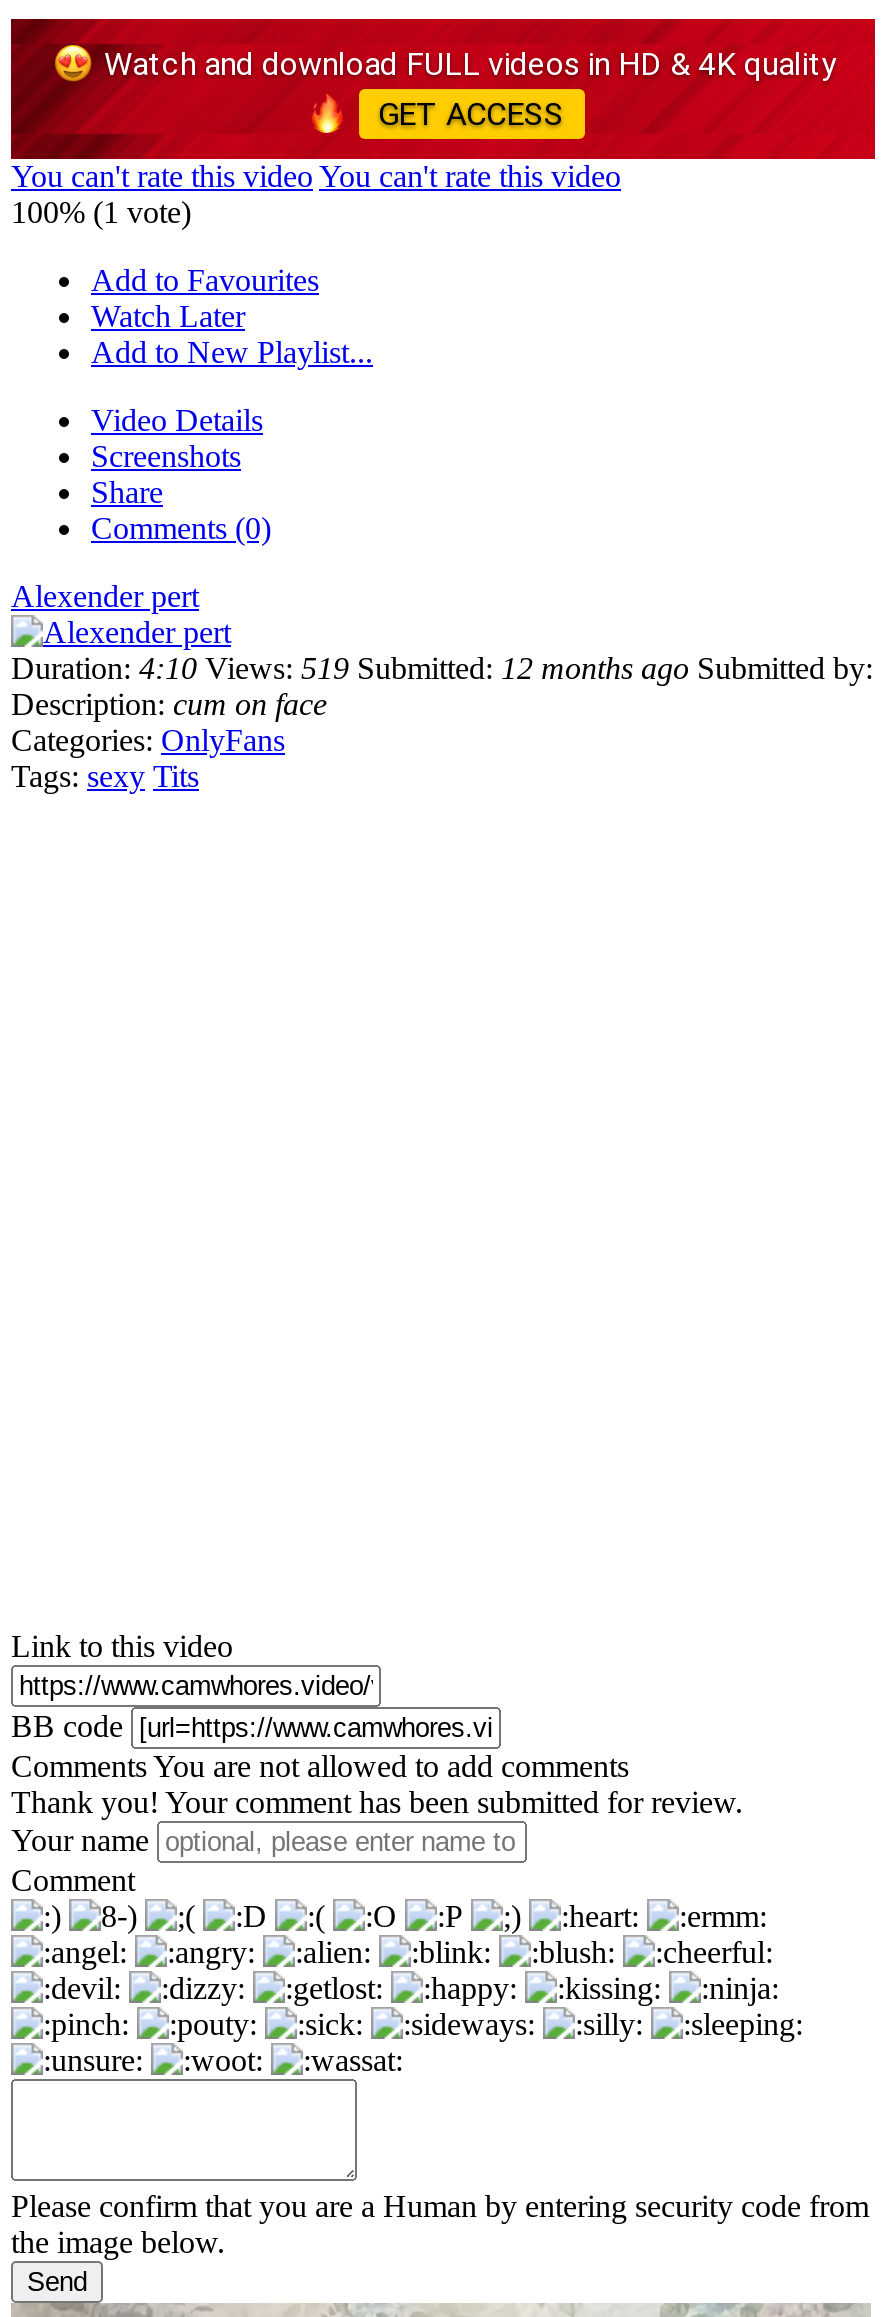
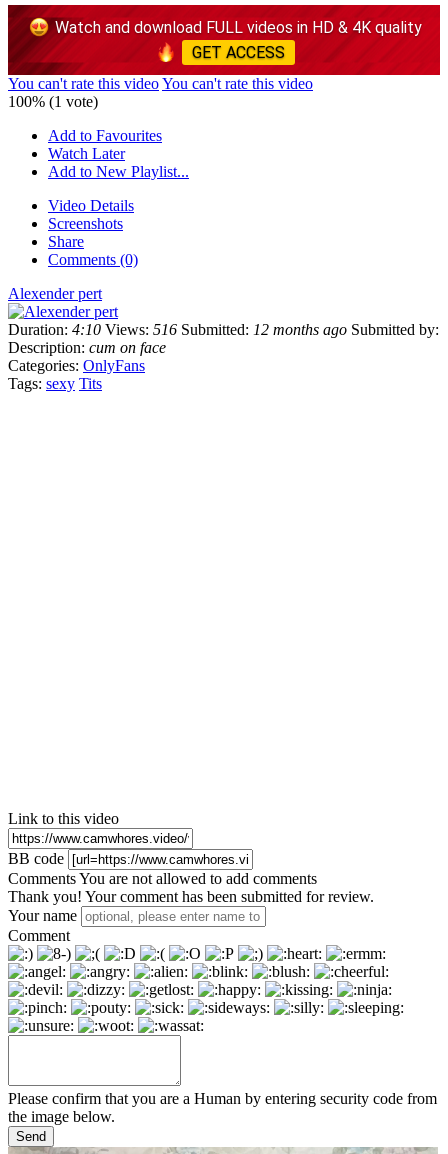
[11,651,873,685] Duration: 4:10 Views: 519 Submitted: 12 months ago Submitted by: -> [8,321,439,338] Duration: 4:10 Views: 516 Submitted: 12 months ago Submitted by:

